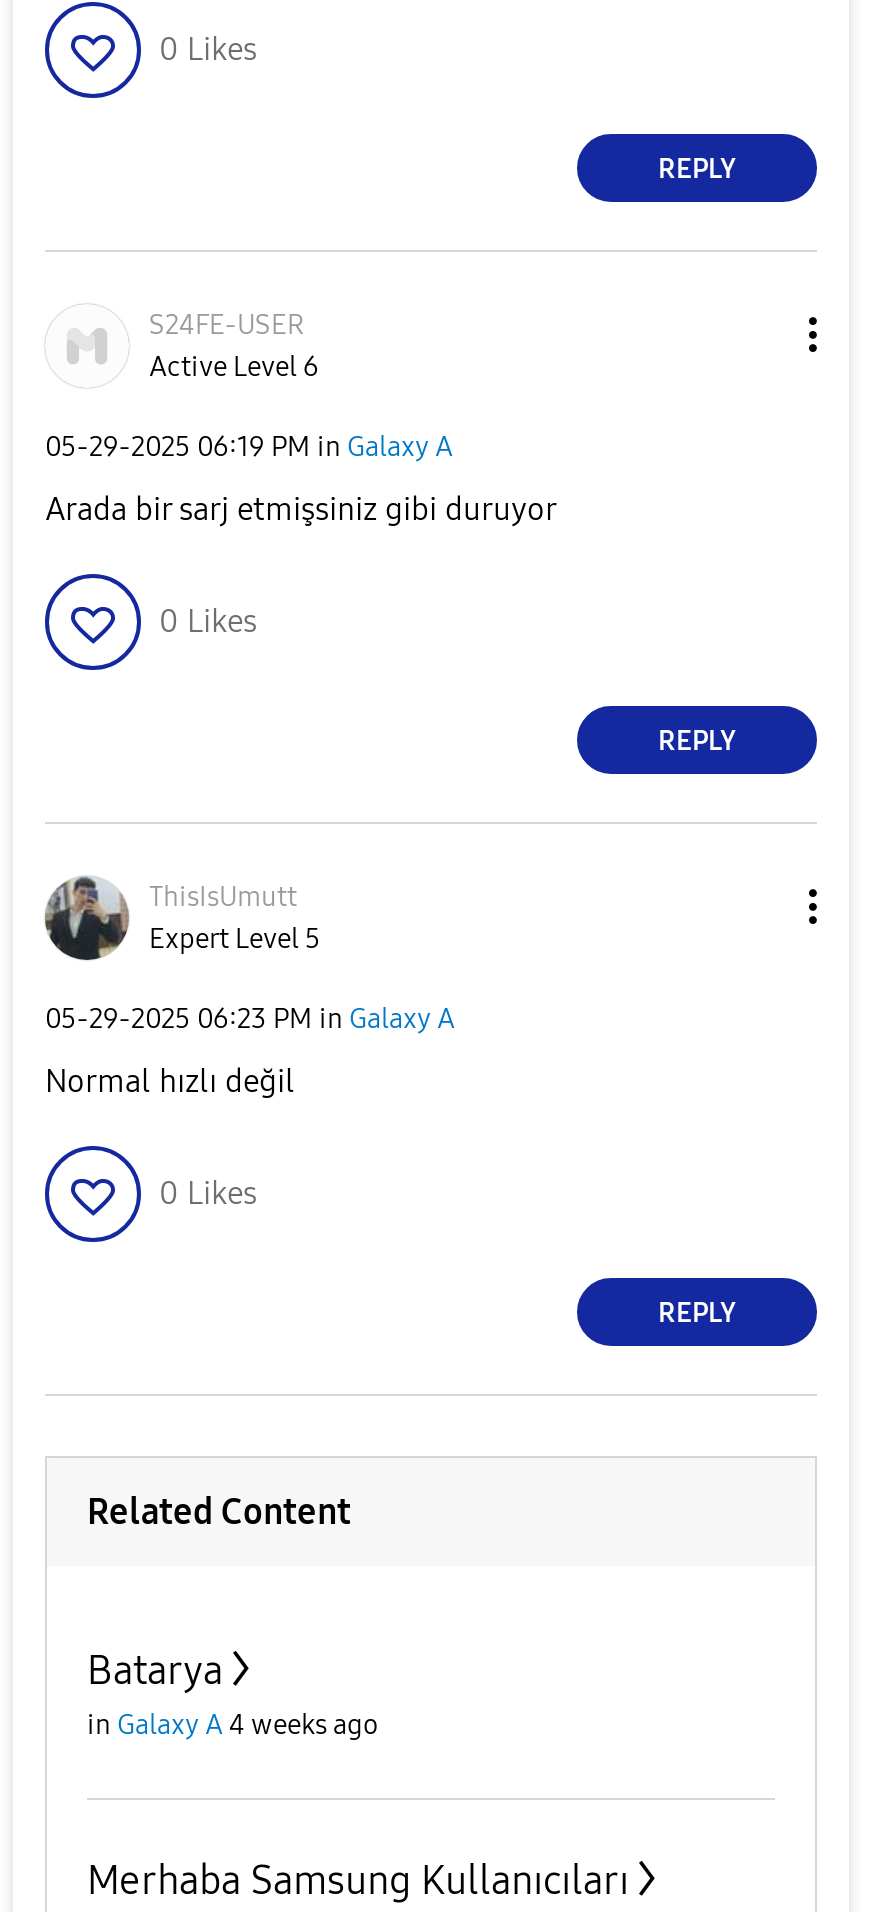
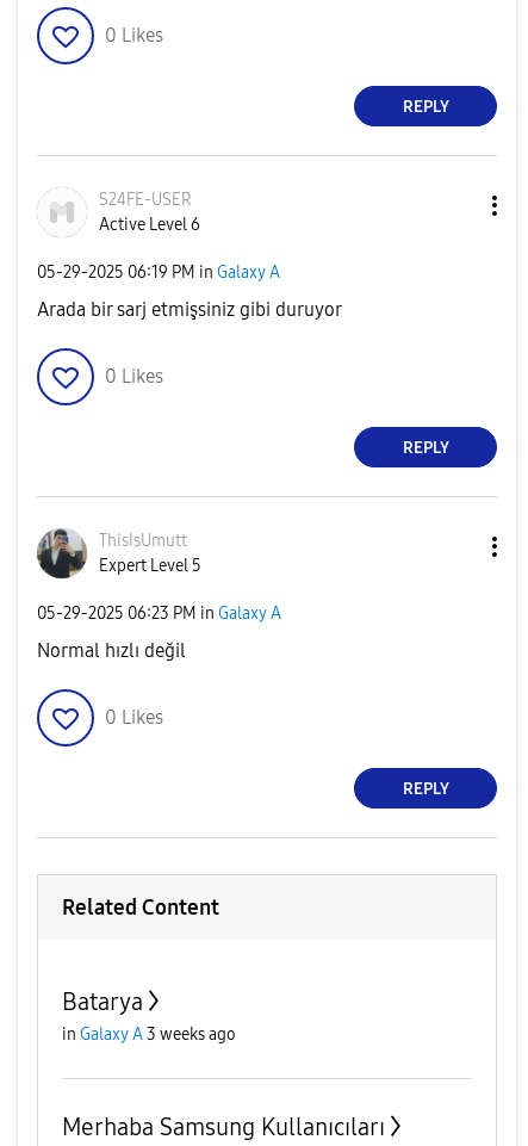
[87,1708,379,1742] in Galaxy A 4 weeks ago -> [62,1025,236,1045] in Galaxy A 3 weeks ago

